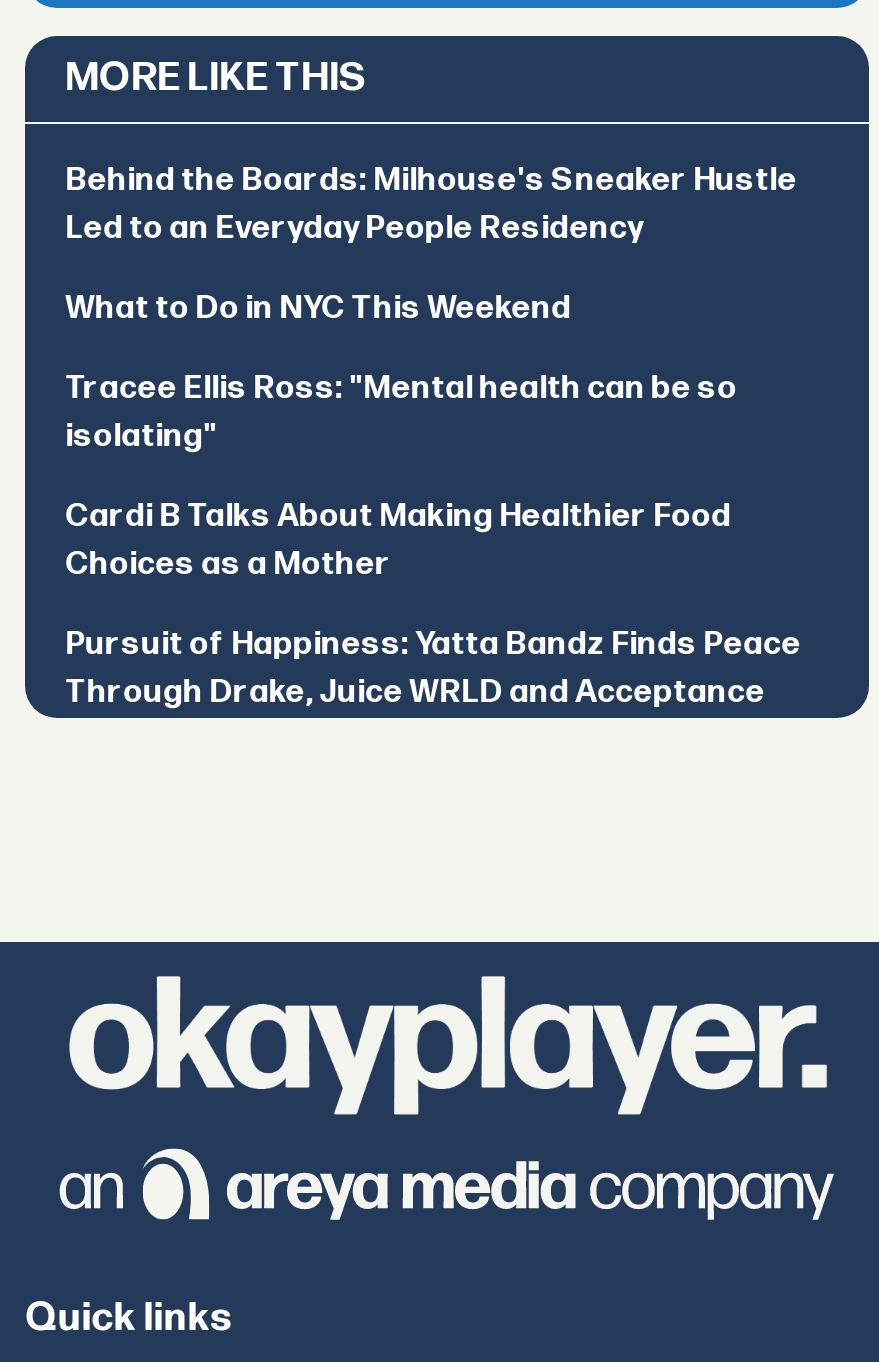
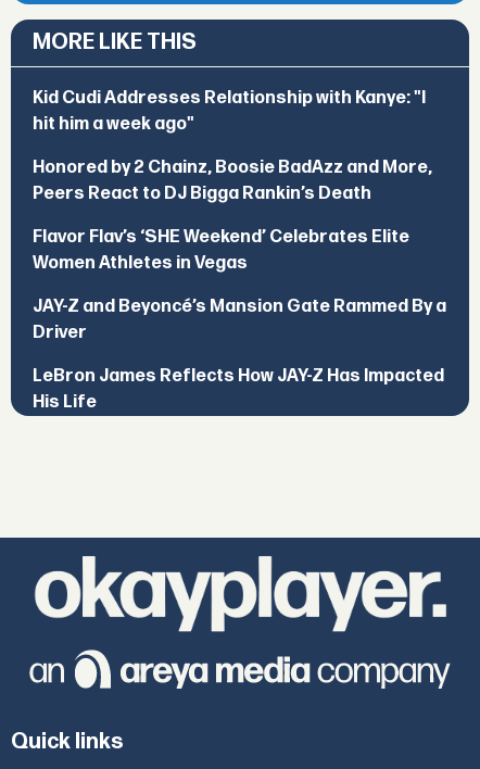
[65,163,797,249] Behind the Boards: Milhouse's Sneaker Hustle | Led to an Everyday People Residency -> [33,89,426,135] Kid Cudi Addresses Relationship with Kanye: "I | hit him a week ago"
[65,291,571,329] What to Do in NYC This Weekend -> [33,158,432,205] Honored by 2 Chainz, Boosie BadAzz and More, | Peers React to DJ Bigga Rankin’s Death
[65,371,737,457] Tracee Ellis Ross: "Mental health can be so | isolating" -> [33,227,410,274] Flavor Flav’s ‘SHE Weekend’ Celebrates Elite | Women Athletes in Vegas
[65,499,731,585] Cardi B Talks About Making Healthier Food | Choices as a Mother -> [33,297,447,344] JAY-Z and Beyoncé’s Mansion Gate Rammed By a | Driver
[65,626,801,712] Pursuit of Happiness: Yatta Bandz Finds Peace | Through Drake, Juice WRLD and Acceptance -> [33,366,444,413] LeBron James Reflects How JAY-Z Has Impacted | His Life

